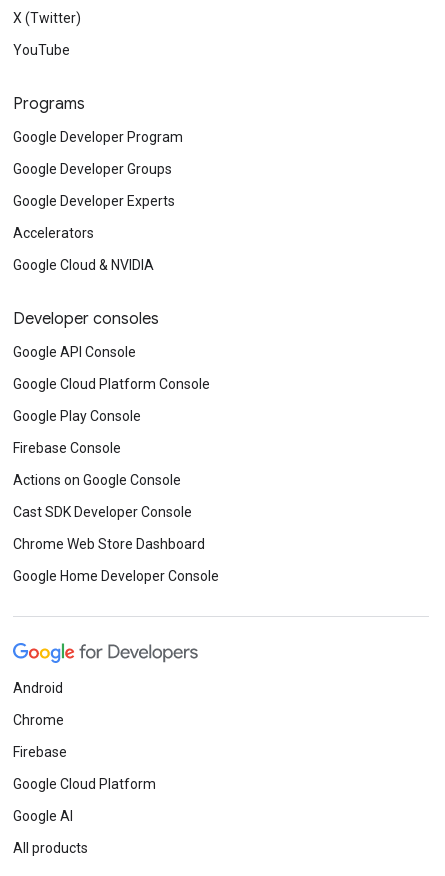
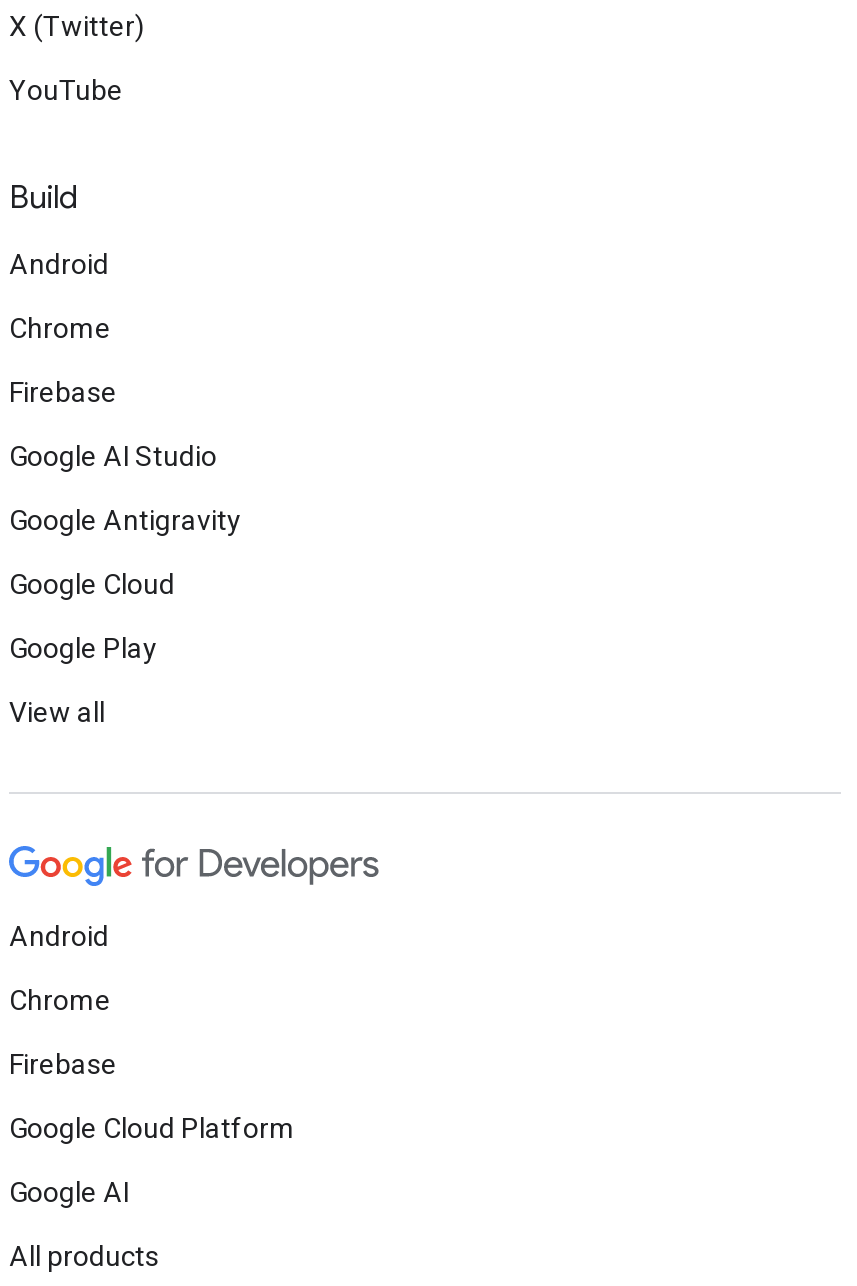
[13,94,219,584] Programs | Google Developer Program | Google Developer Groups | Google Developer Experts | Accelerators | Google Cloud & NVIDIA | Developer consoles | Google API Console | Google Cloud Platform Console | Google Play Console | Firebase Console | Actions on Google Console | Cast SDK Developer Console | Chrome Web Store Dashboard | Google Home Developer Console -> [9,178,241,728] Build | Android | Chrome | Firebase | Google AI Studio | Google Antigravity | Google Cloud | Google Play | View all

